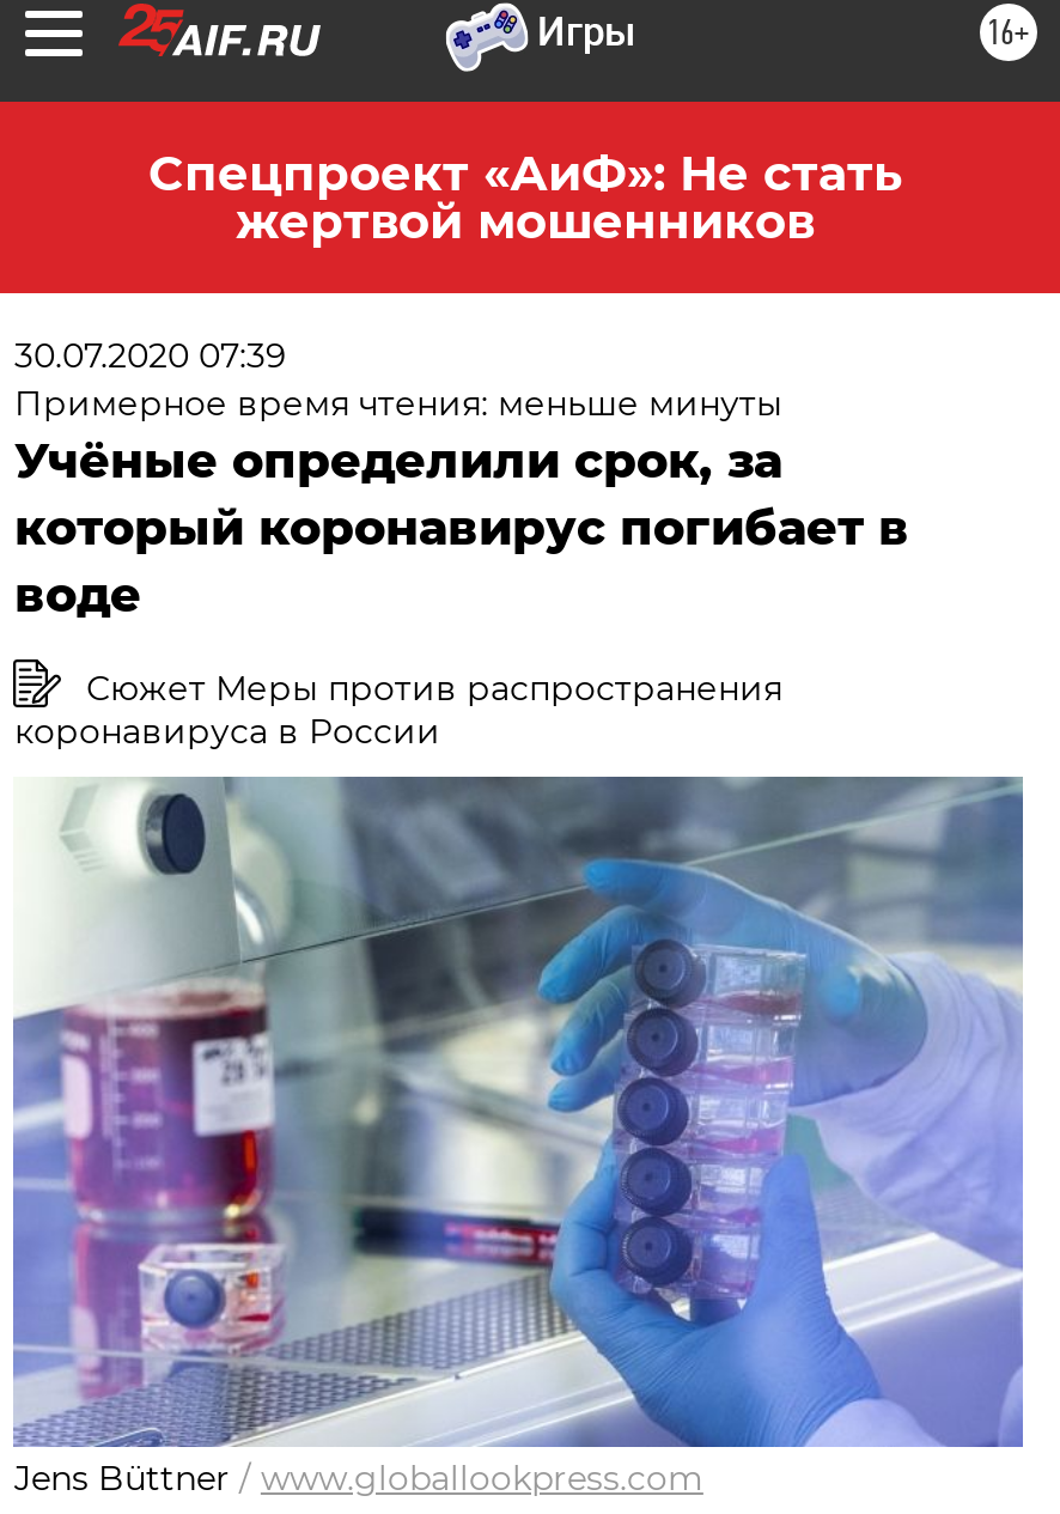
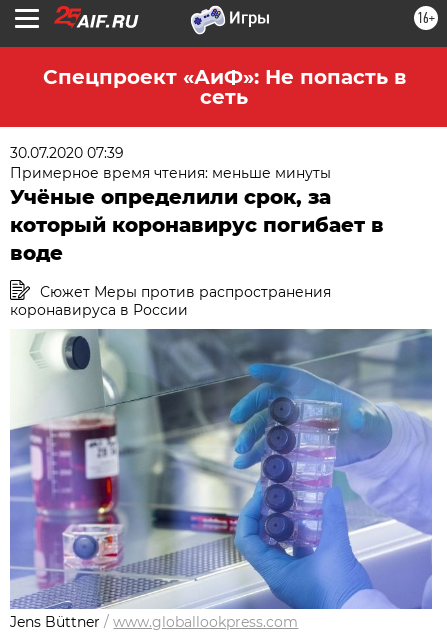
[148,145,902,250] Спецпроект «АиФ»: Не стать | жертвой мошенников -> [42,65,405,109] Спецпроект «АиФ»: Не попасть в | сеть

